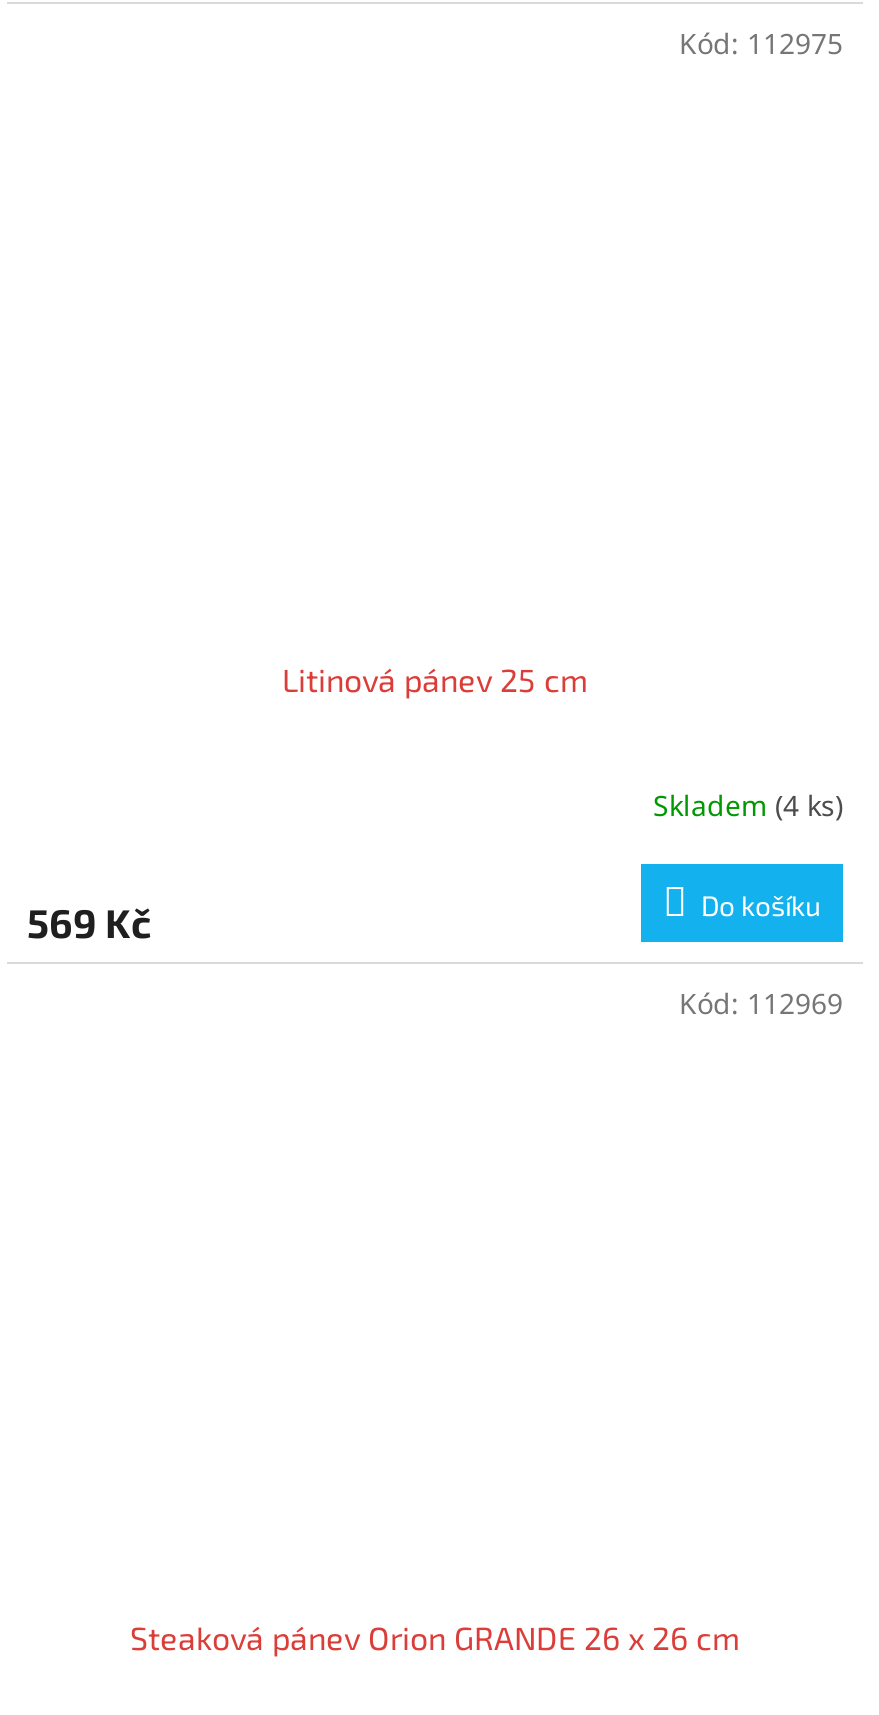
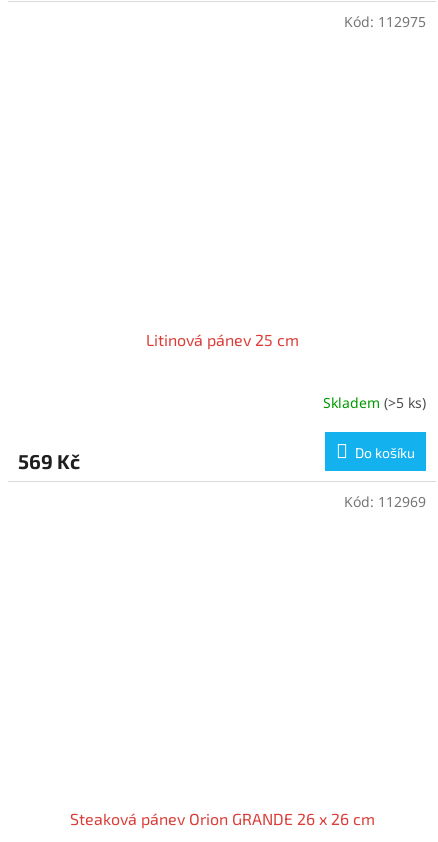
[653,786,843,824] Skladem (4 ks) -> [323,393,426,412] Skladem (>5 ks)

